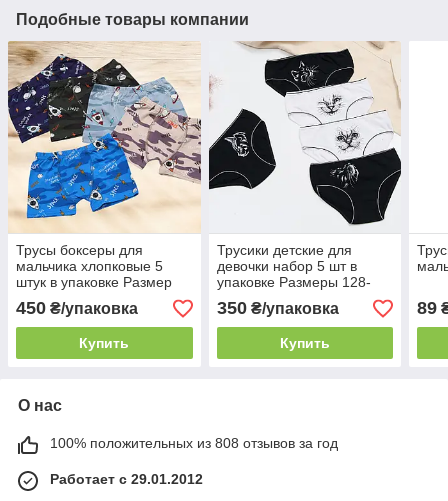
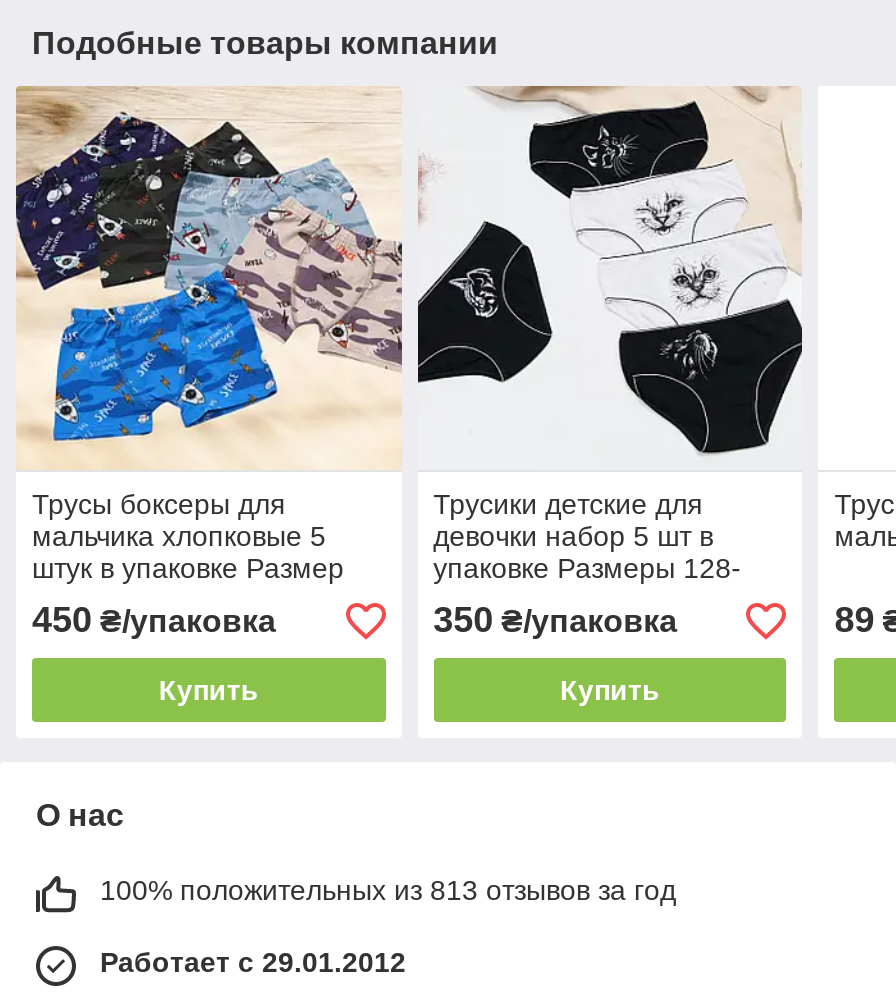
[50,435,338,451] 100% положительных из 808 отзывов за год -> [100,875,676,907] 100% положительных из 813 отзывов за год

